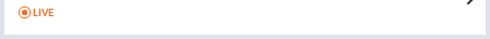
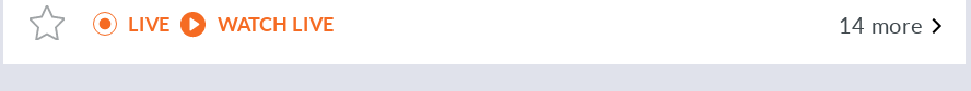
none -> [218,9,922,39] WATCH LIVE | 14 more

